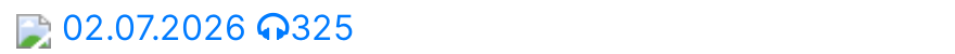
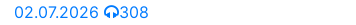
[62,5,355,48] 02.07.2026 325 -> [14,2,149,22] 02.07.2026 308

